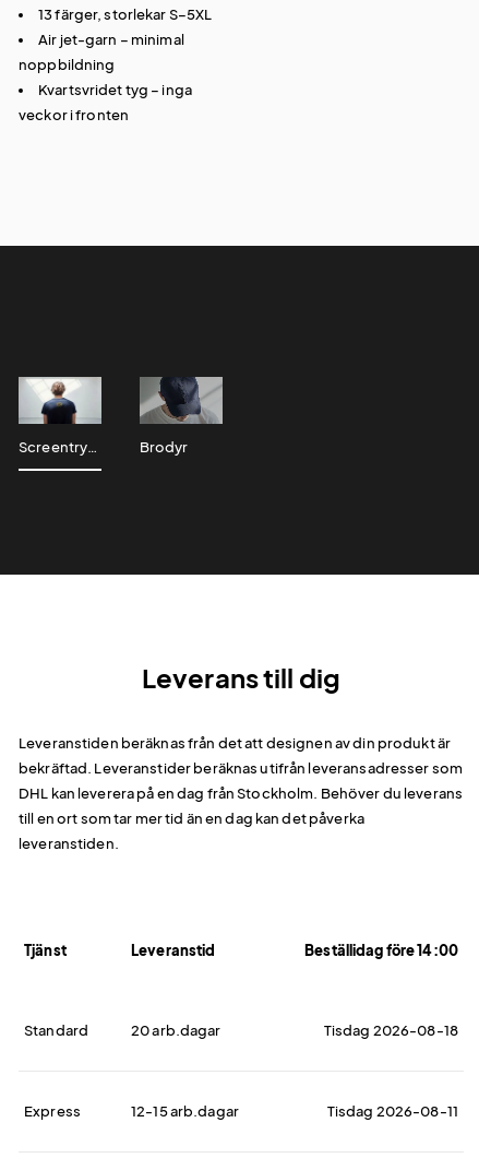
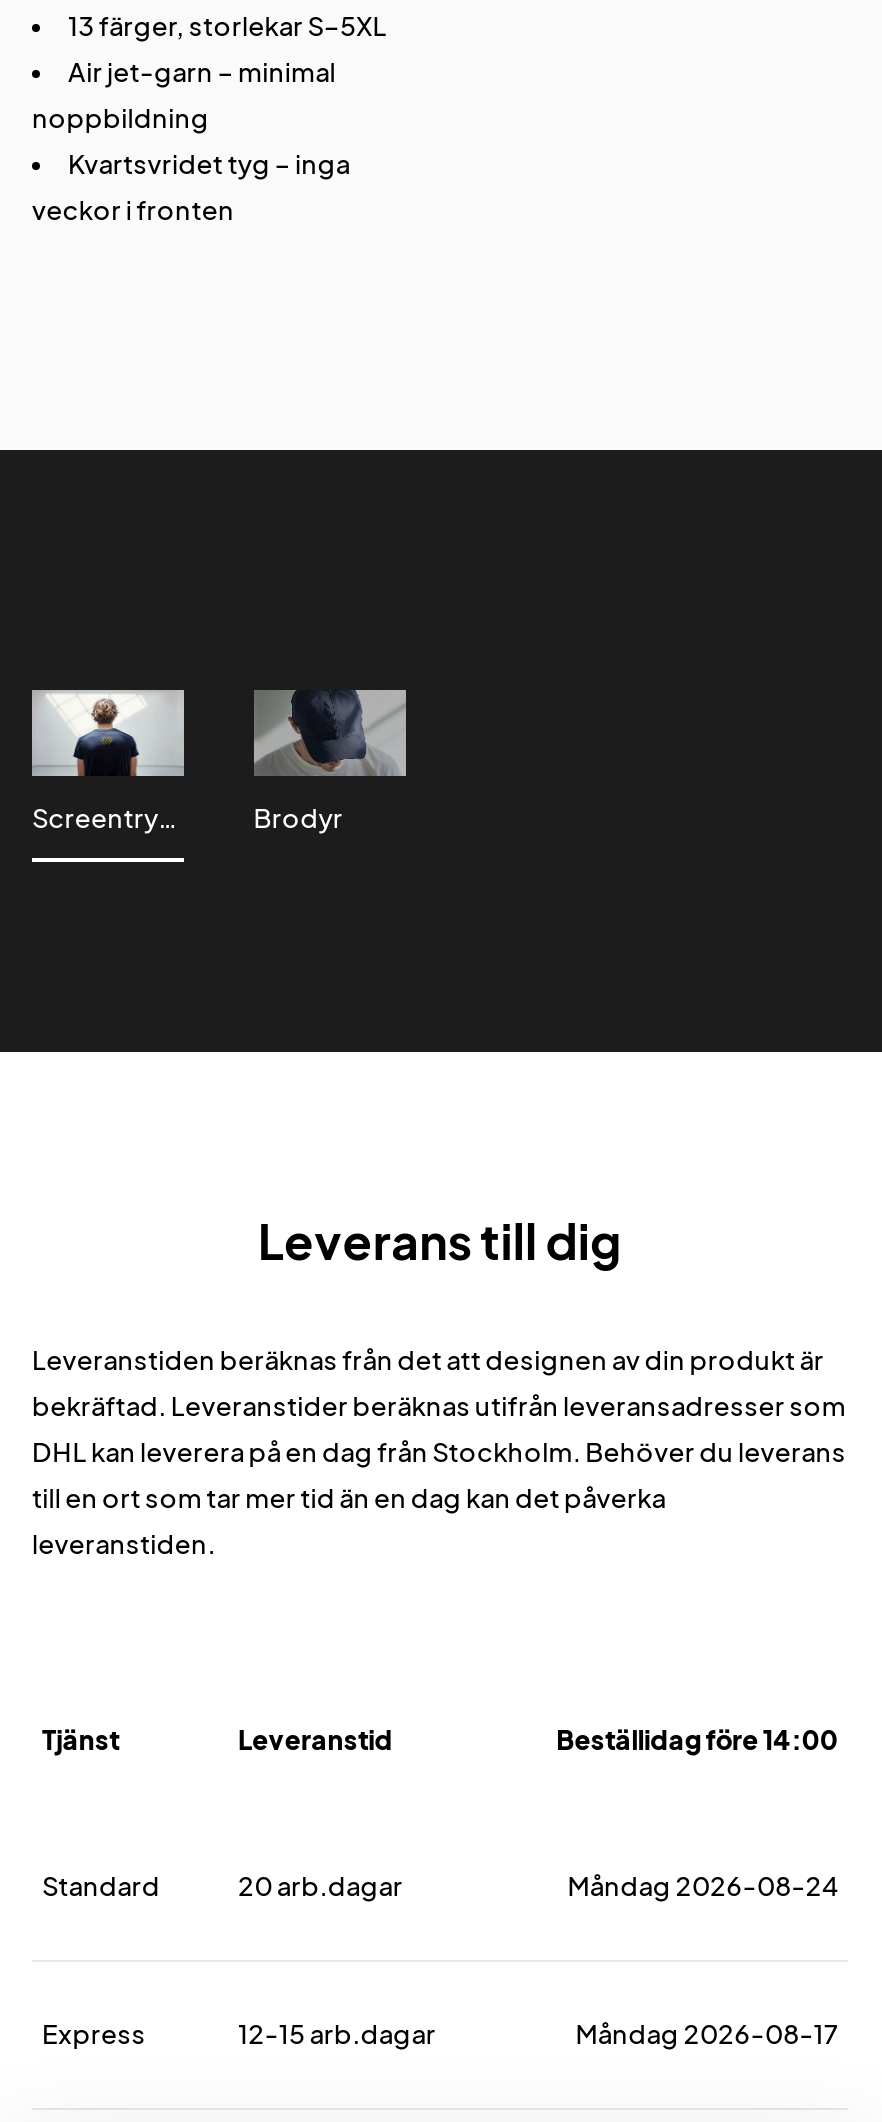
[324,1021,458,1039] Tisdag 2026-08-18 -> [568,1869,838,1901] Måndag 2026-08-24
[327,1102,458,1119] Tisdag 2026-08-11 -> [576,2017,838,2049] Måndag 2026-08-17

